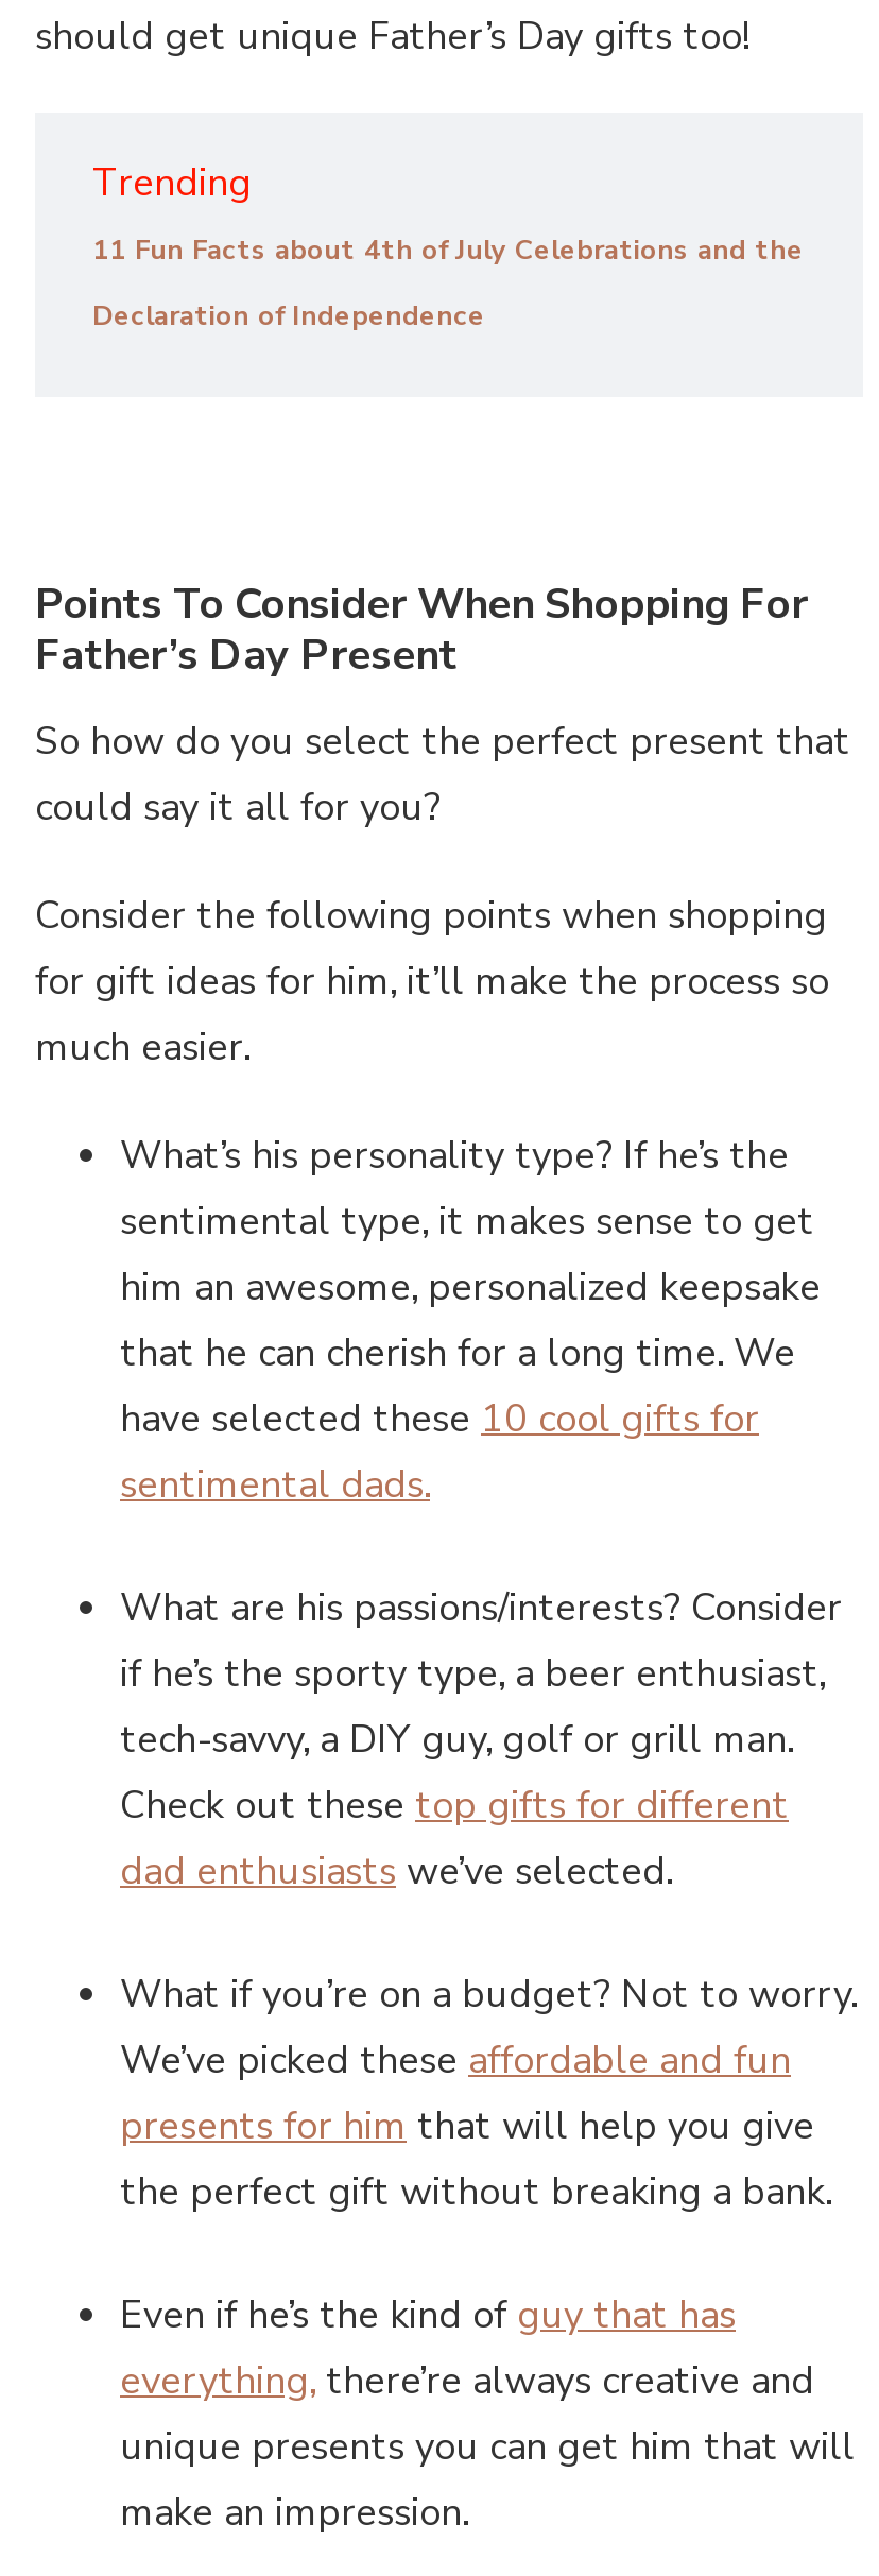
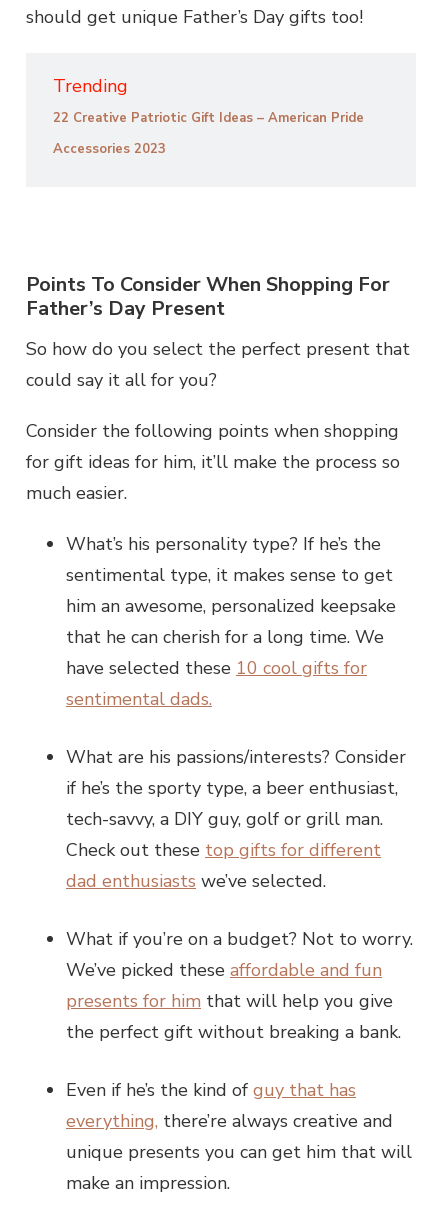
[92,231,804,269] 11 Fun Facts about 4th of July Celebrations and the -> [53,109,364,127] 22 Creative Patriotic Gift Ideas – American Pride
[92,297,485,335] Declaration of Independence -> [53,140,166,158] Accessories 2023

